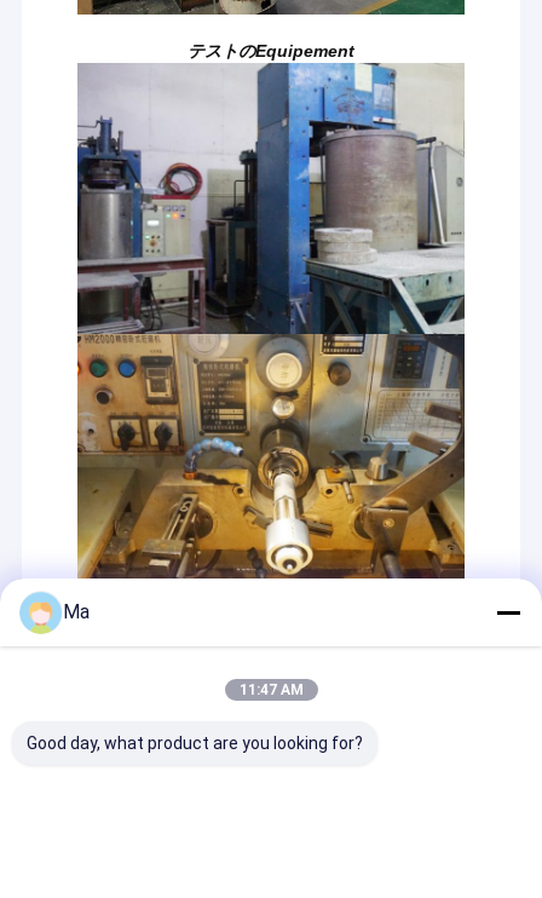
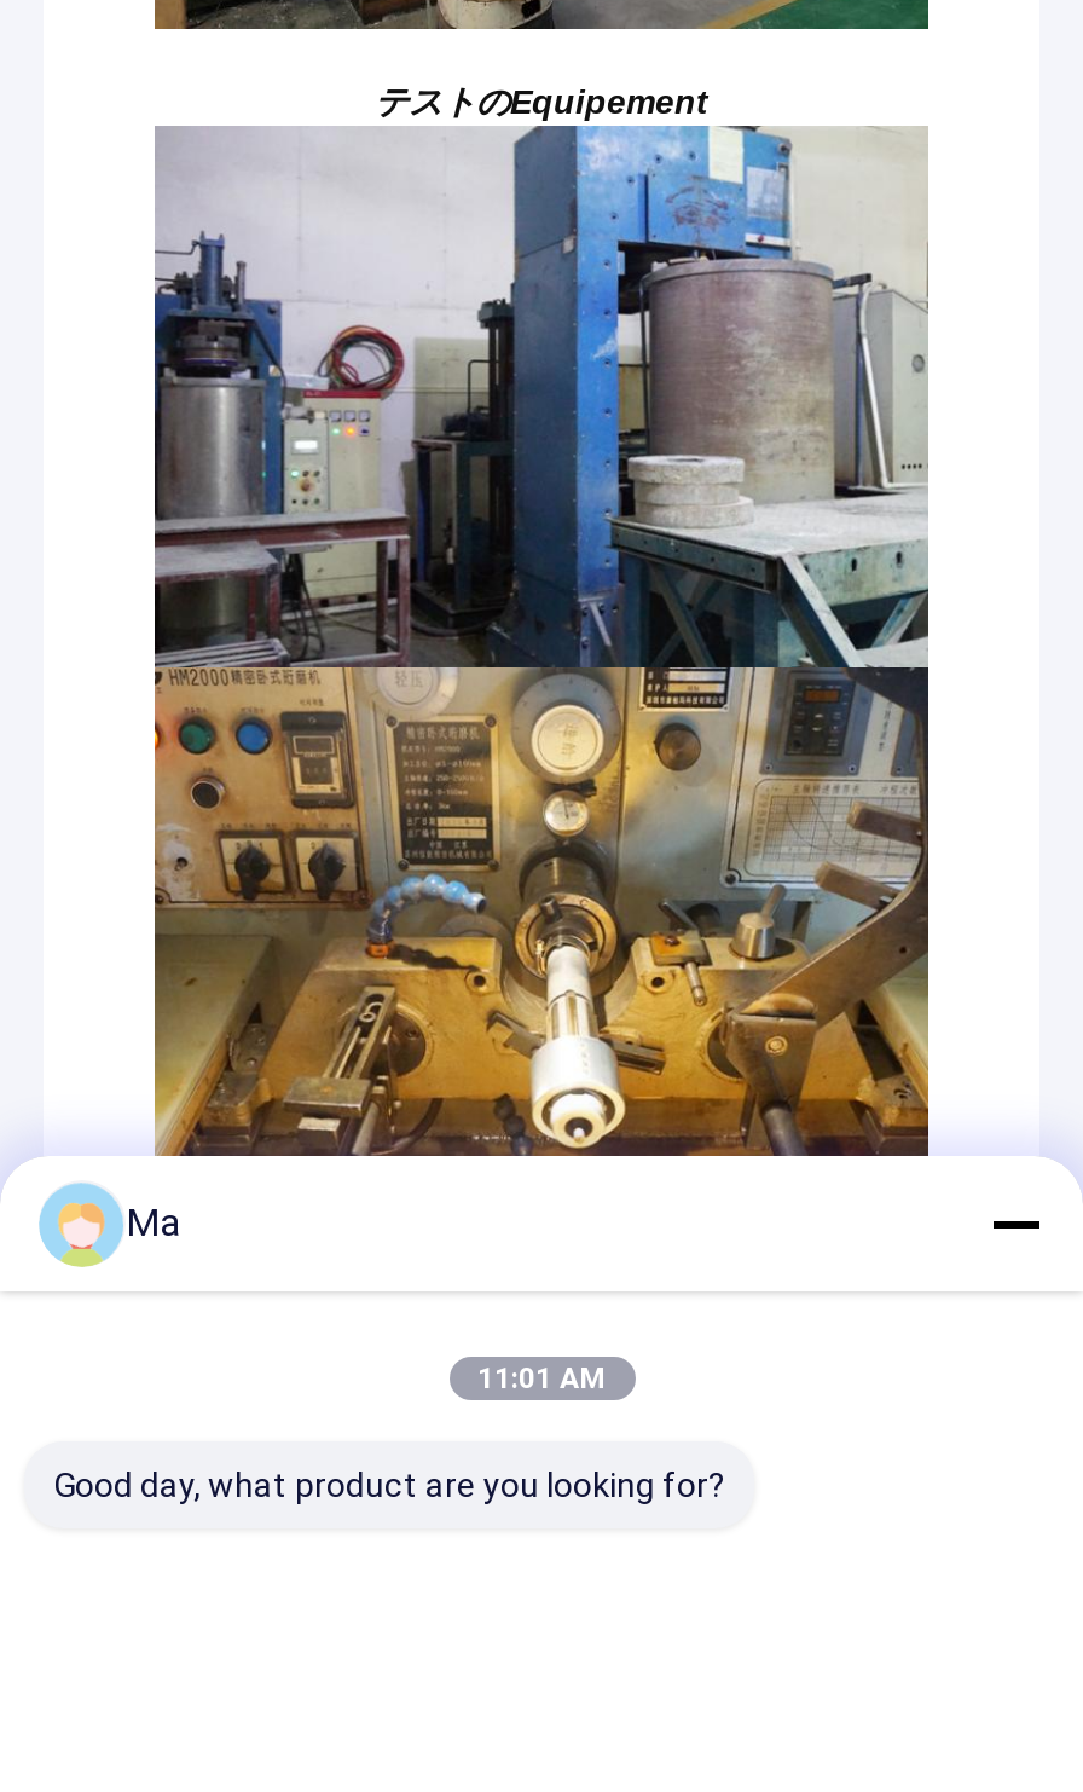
[239,681,303,698] 11:47 AM -> [477,1362,606,1395] 11:01 AM

